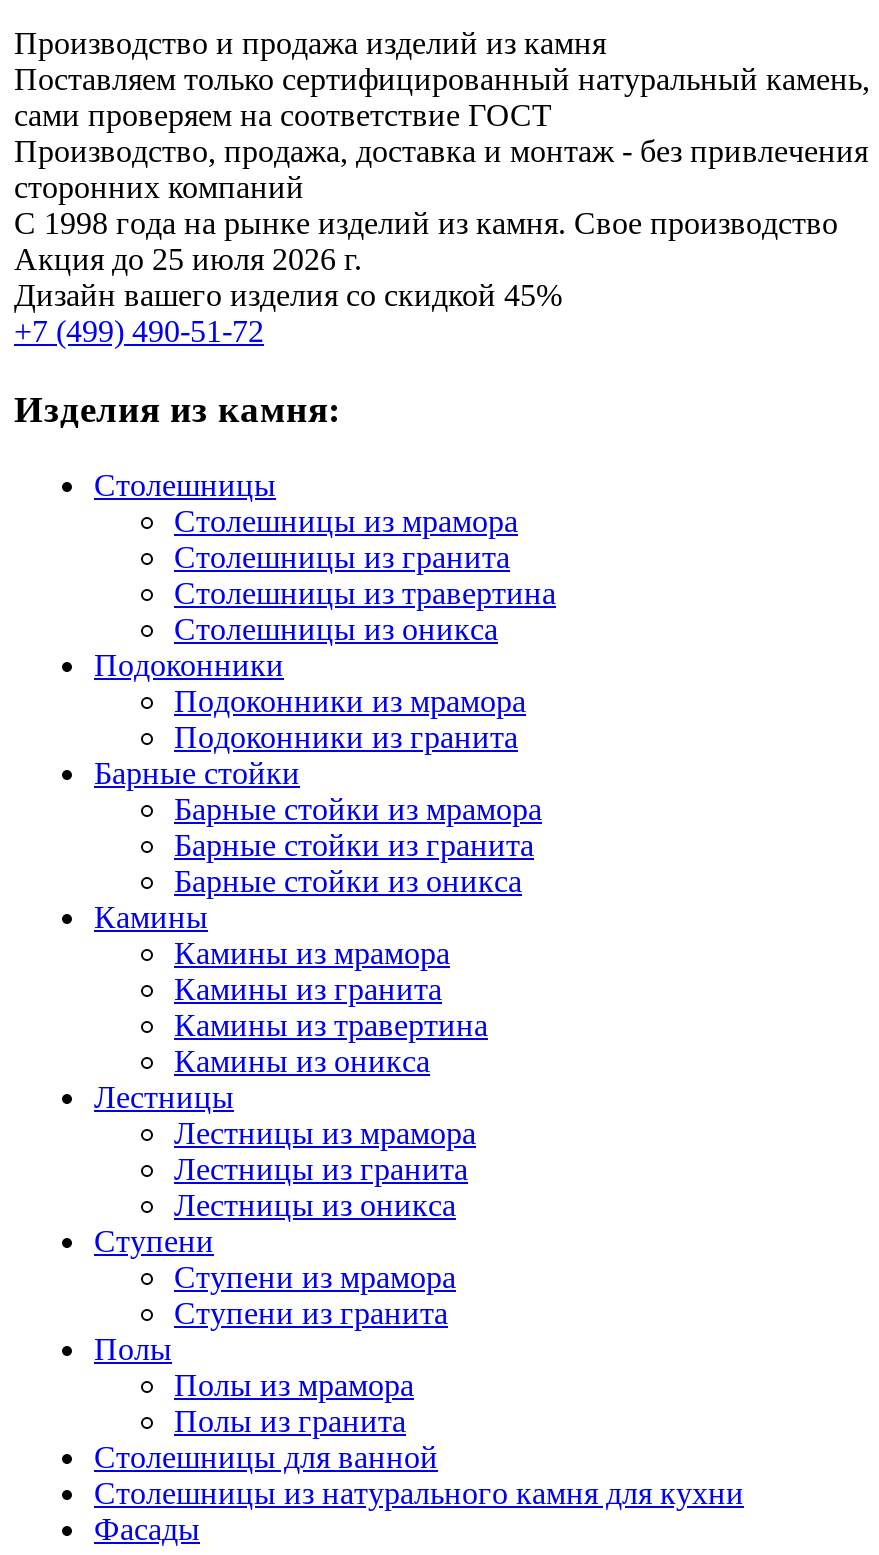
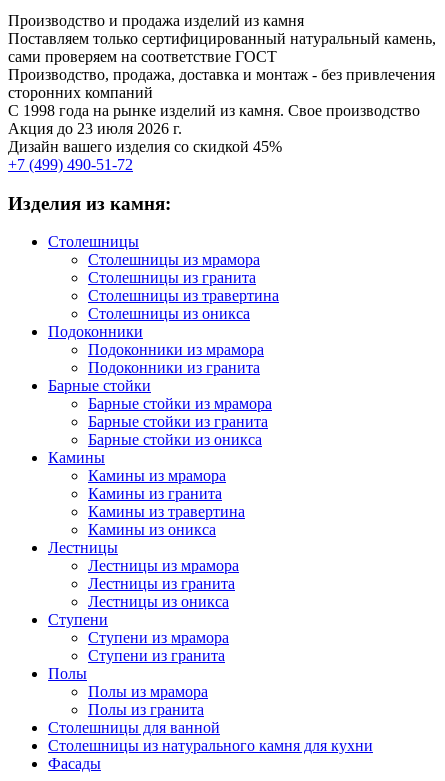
[14,242,362,276] Акция до 25 июля 2026 г. -> [8,120,182,137] Акция до 23 июля 2026 г.

